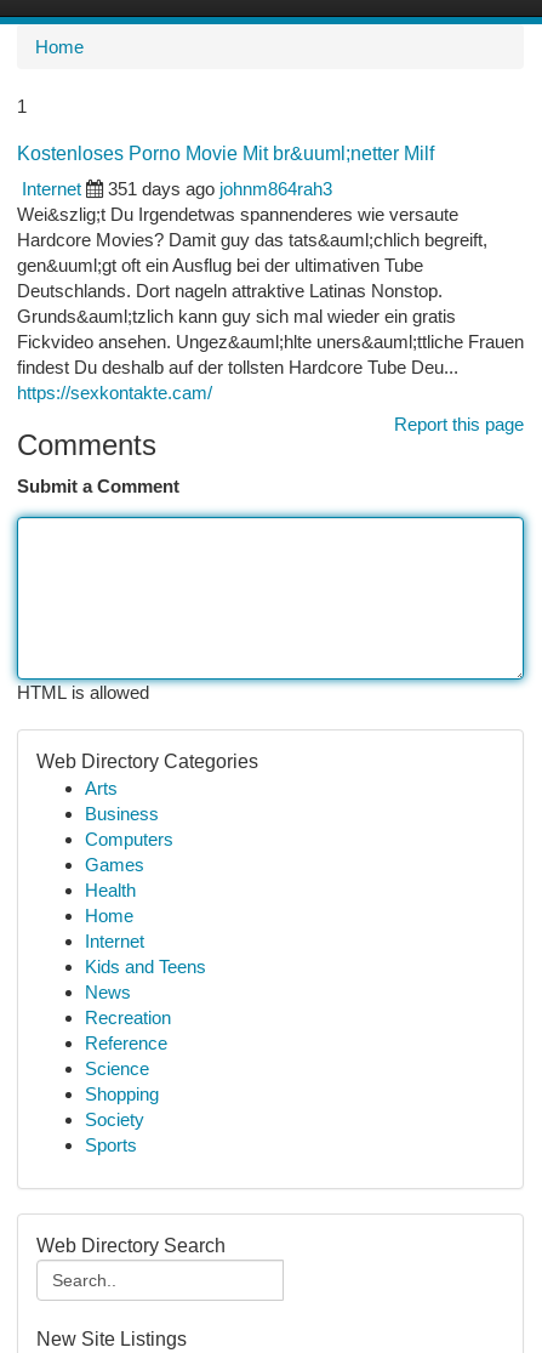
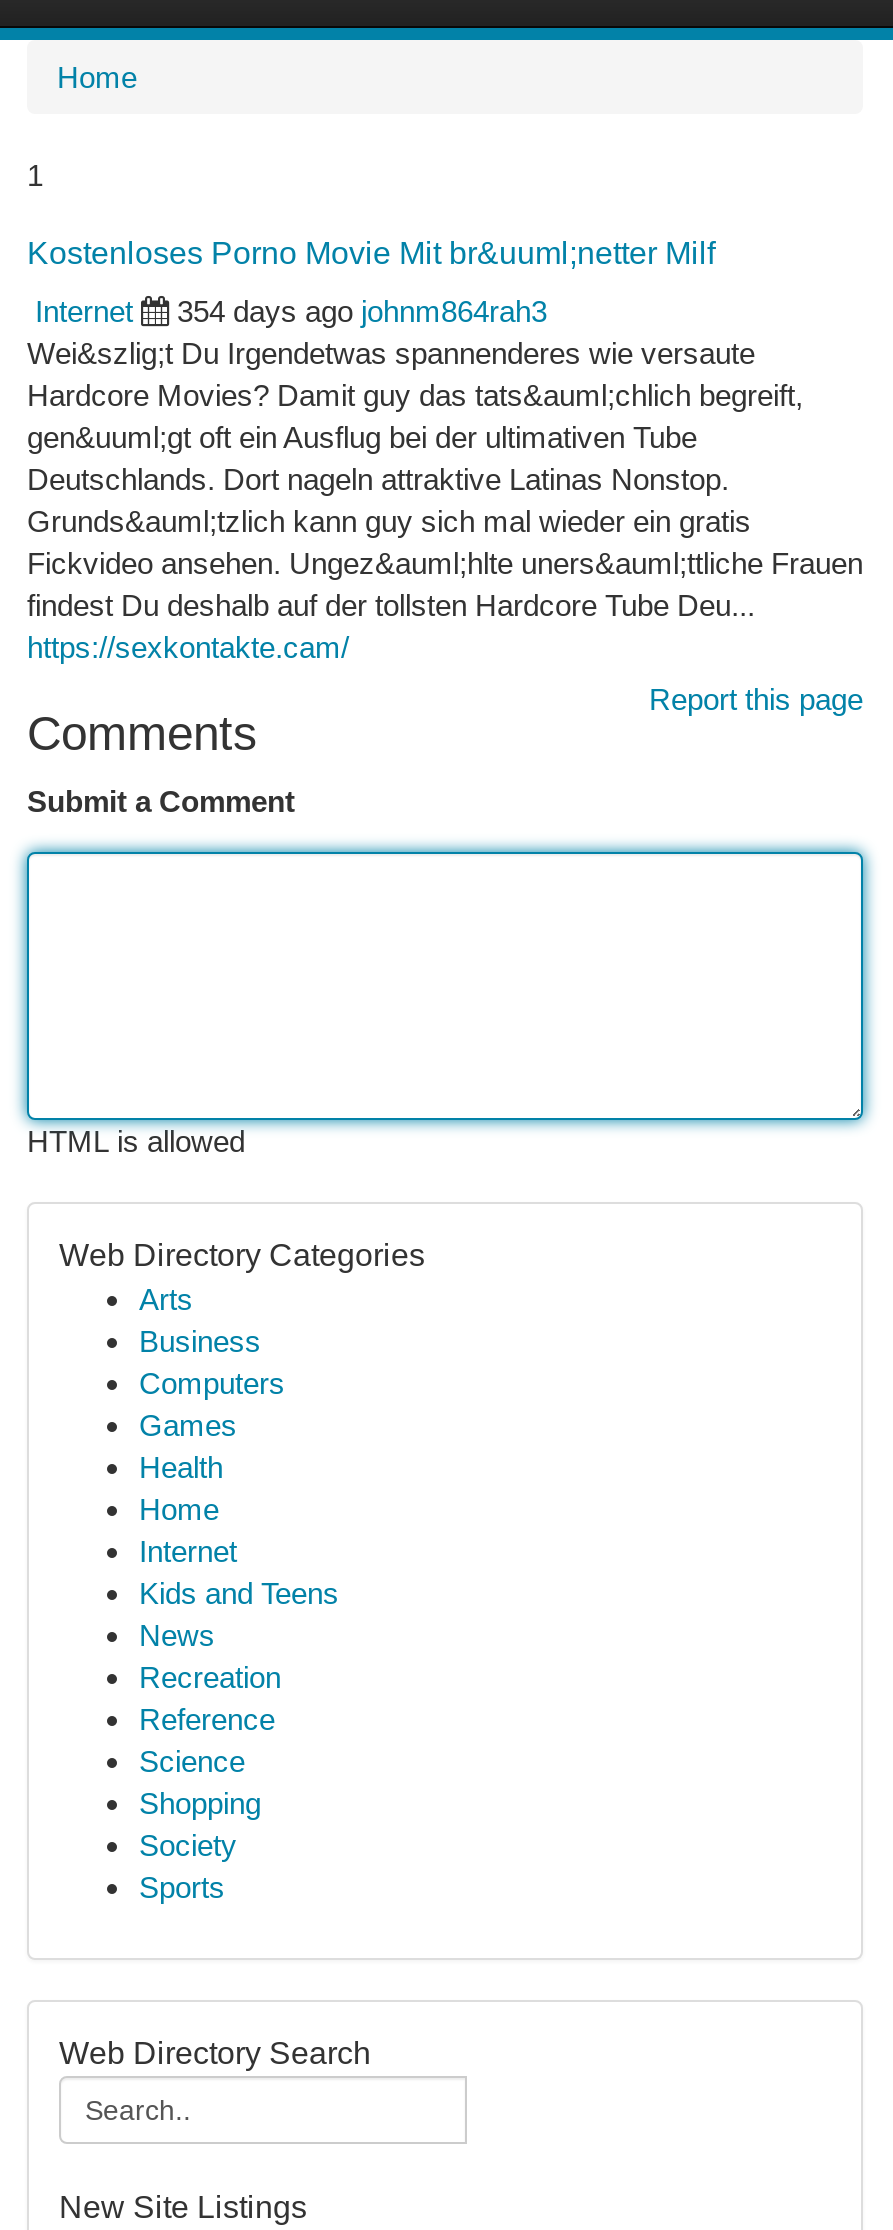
[108,178,332,199] 351 days ago johnm864rah3 -> [177,294,547,328] 354 days ago johnm864rah3

